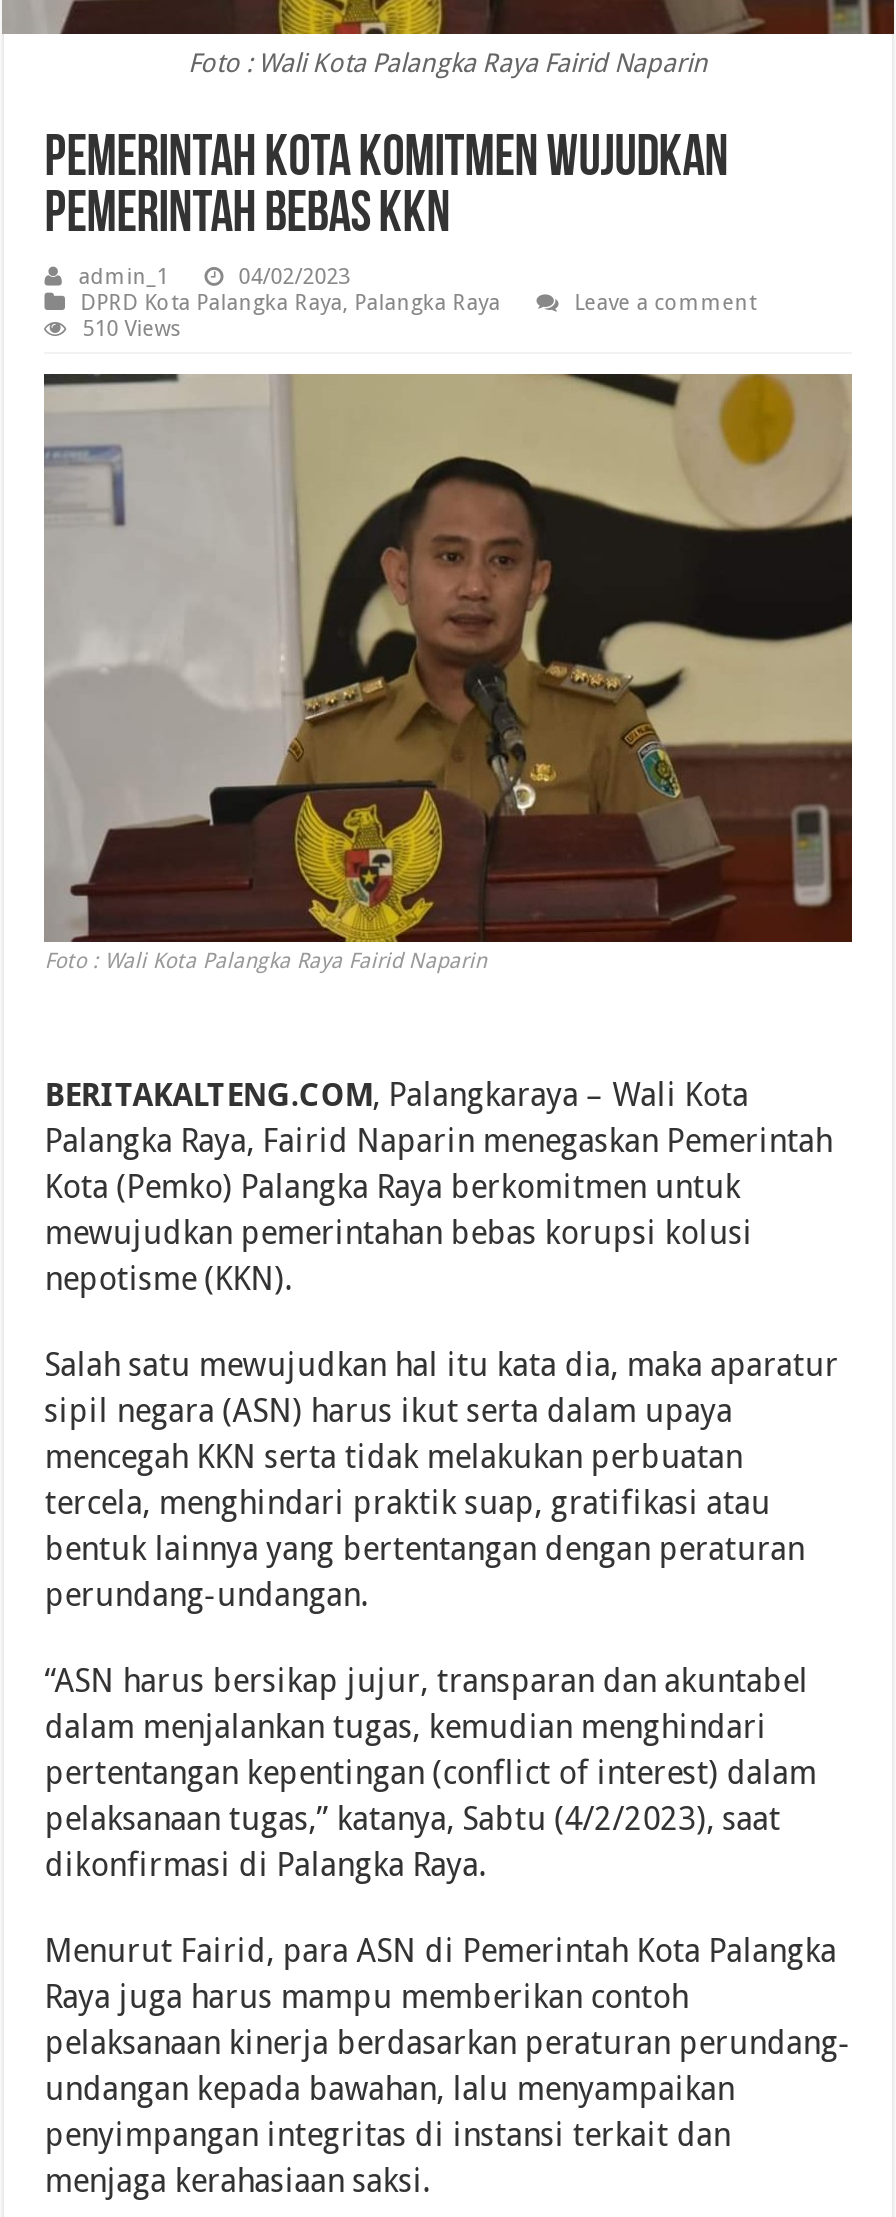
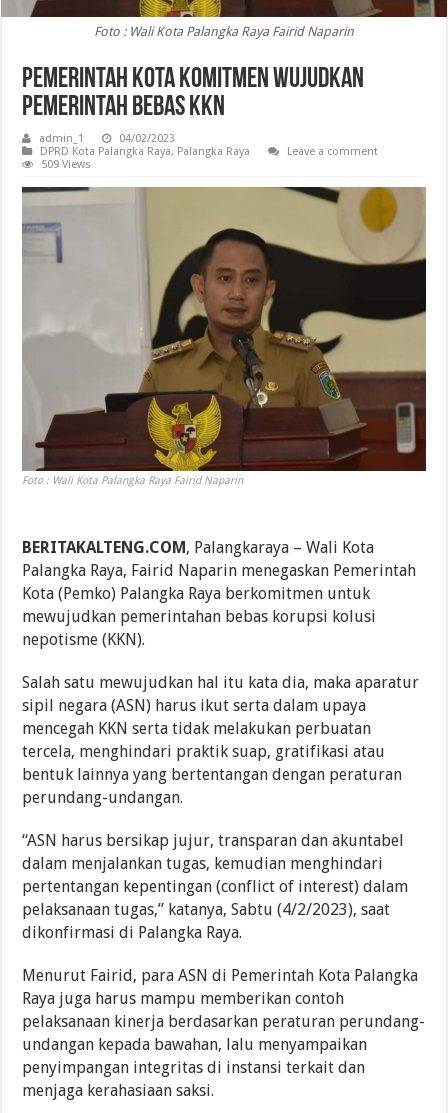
[82,316,182,342] 510 Views -> [41,158,91,171] 509 Views

